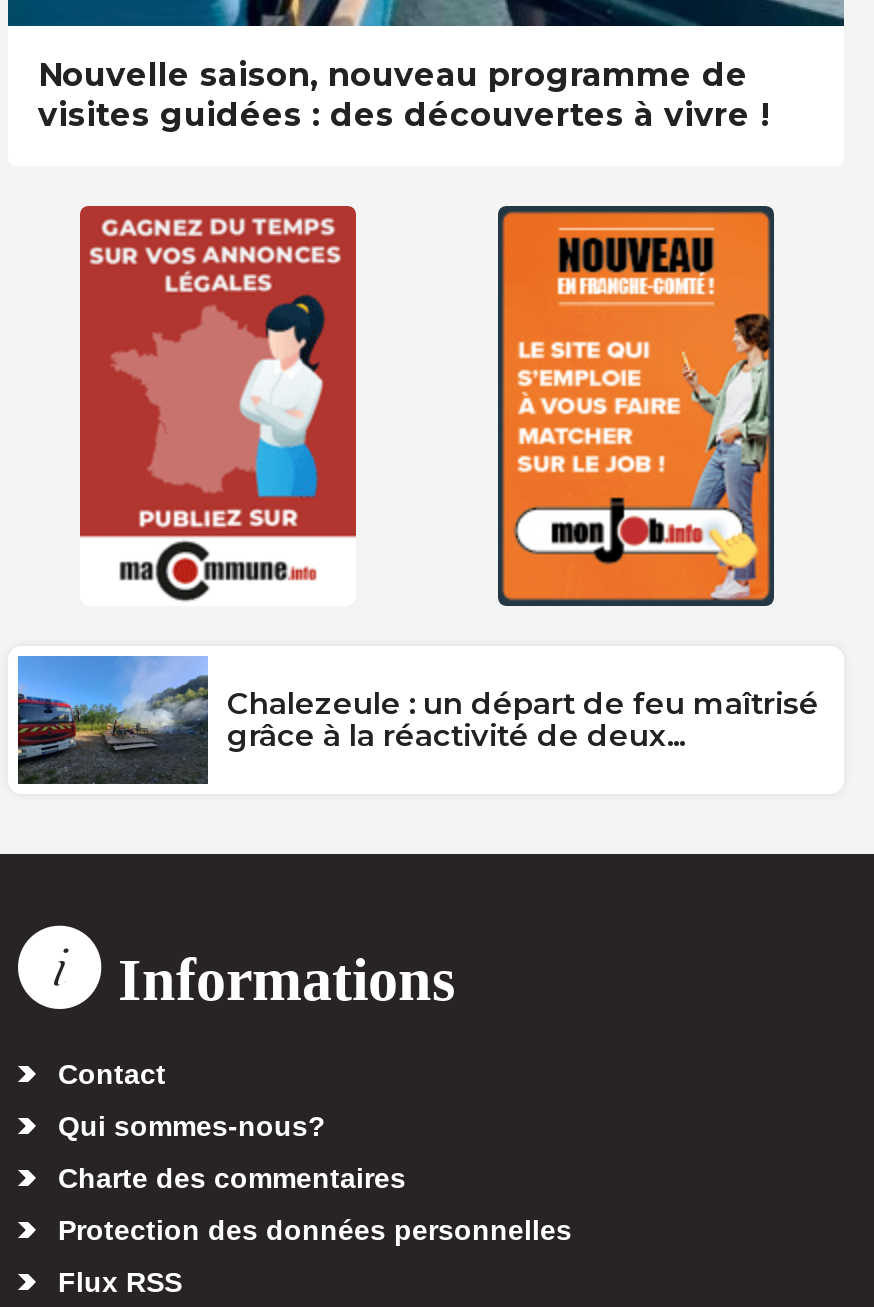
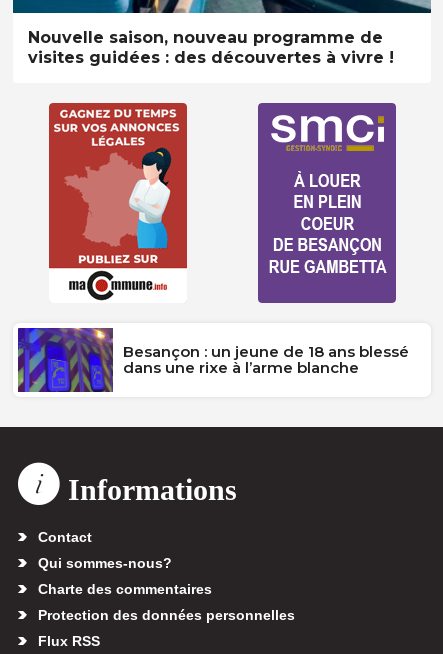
[227,206,819,754] [image] | Chalezeule : un départ de feu maîtrisé | grâce à la réactivité de deux... -> [122,103,408,377] [image] | Besançon : un jeune de 18 ans blessé | dans une rixe à l’arme blanche
[16,654,208,786] [image] -> [17,327,114,393] [image]

